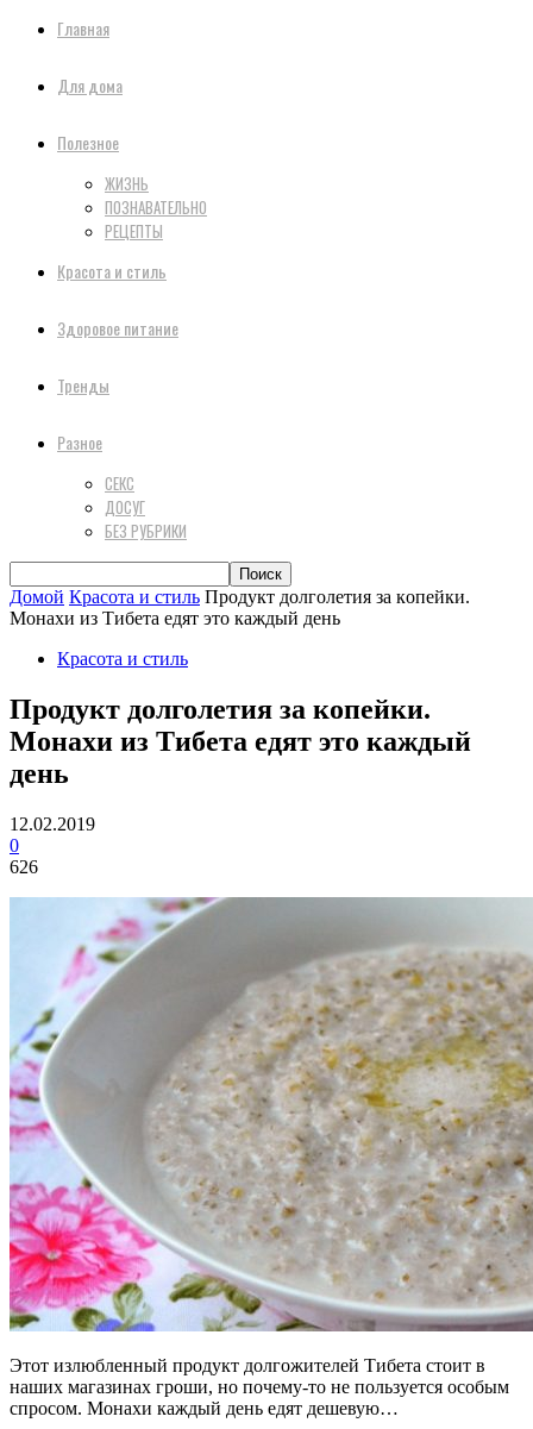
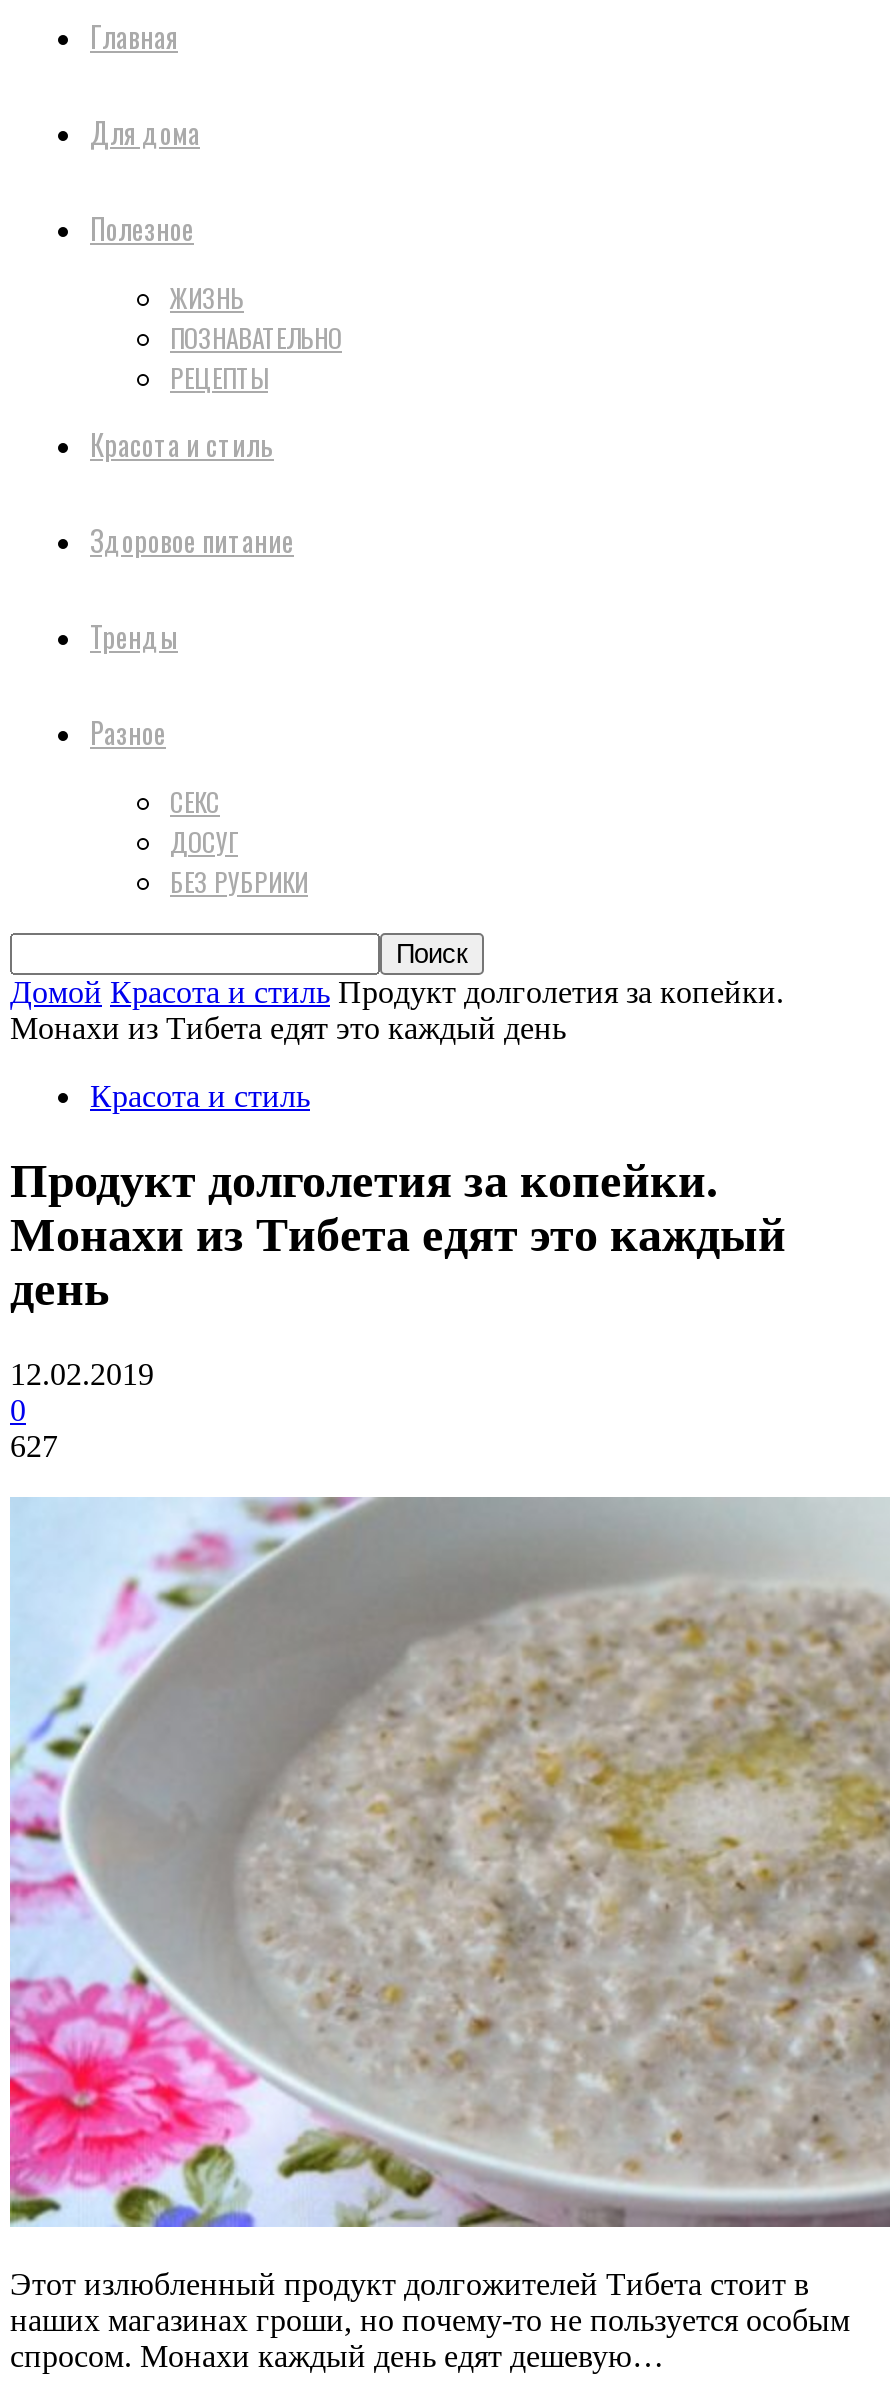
[10,856,38,877] 626 -> [10,1429,58,1463] 627

